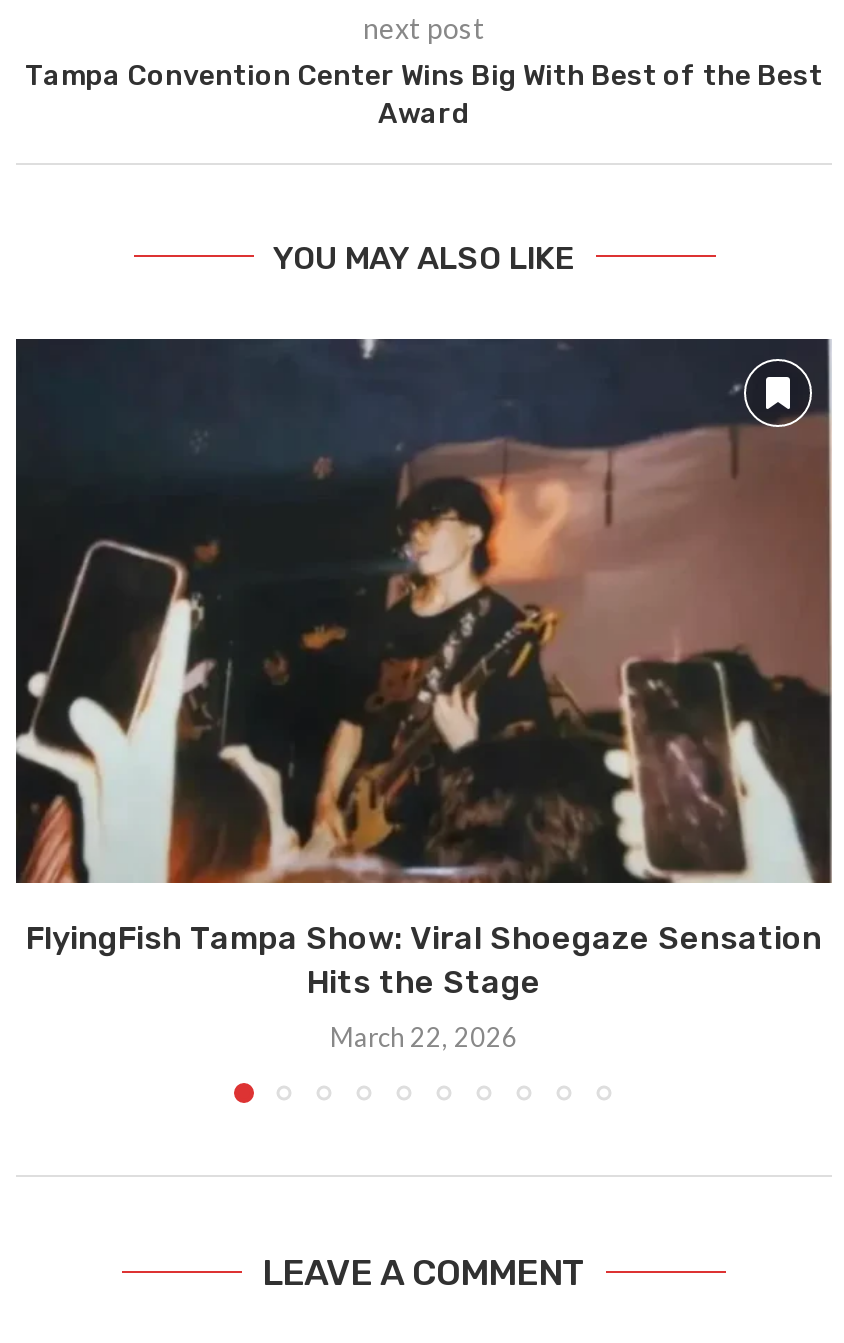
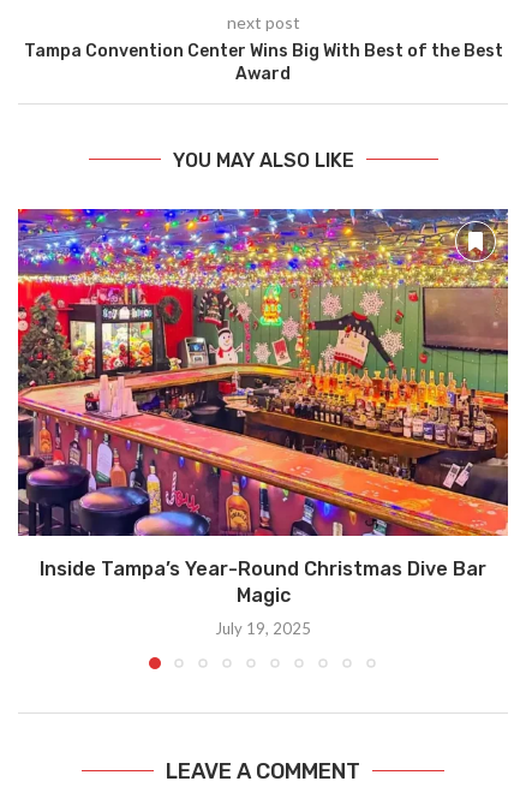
[14,337,834,1000] [image] | FlyingFish Tampa Show: Viral Shoegaze Sensation | Hits the Stage -> [17,208,509,606] [image] | Inside Tampa’s Year-Round Christmas Dive Bar | Magic
[330,1020,518,1052] March 22, 2026 -> [215,618,311,638] July 19, 2025

